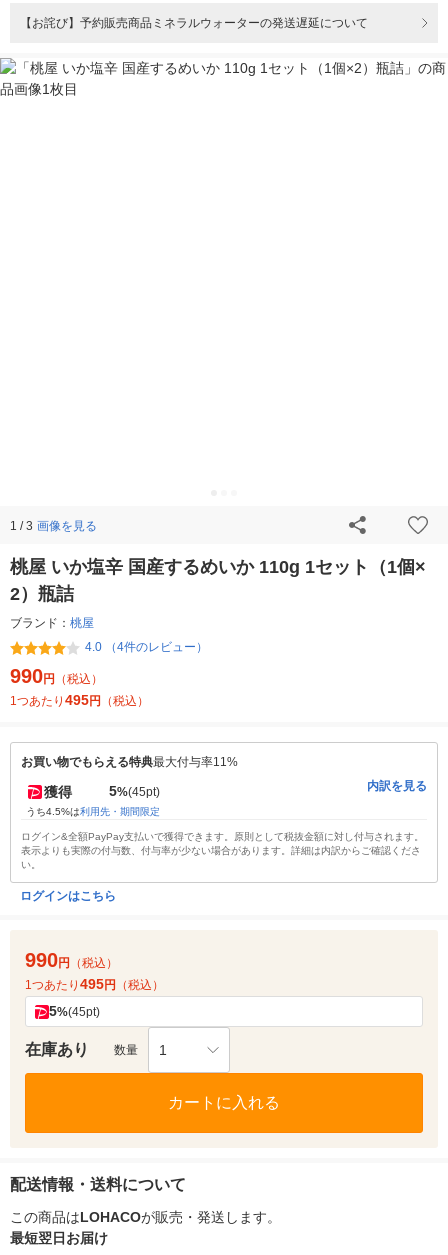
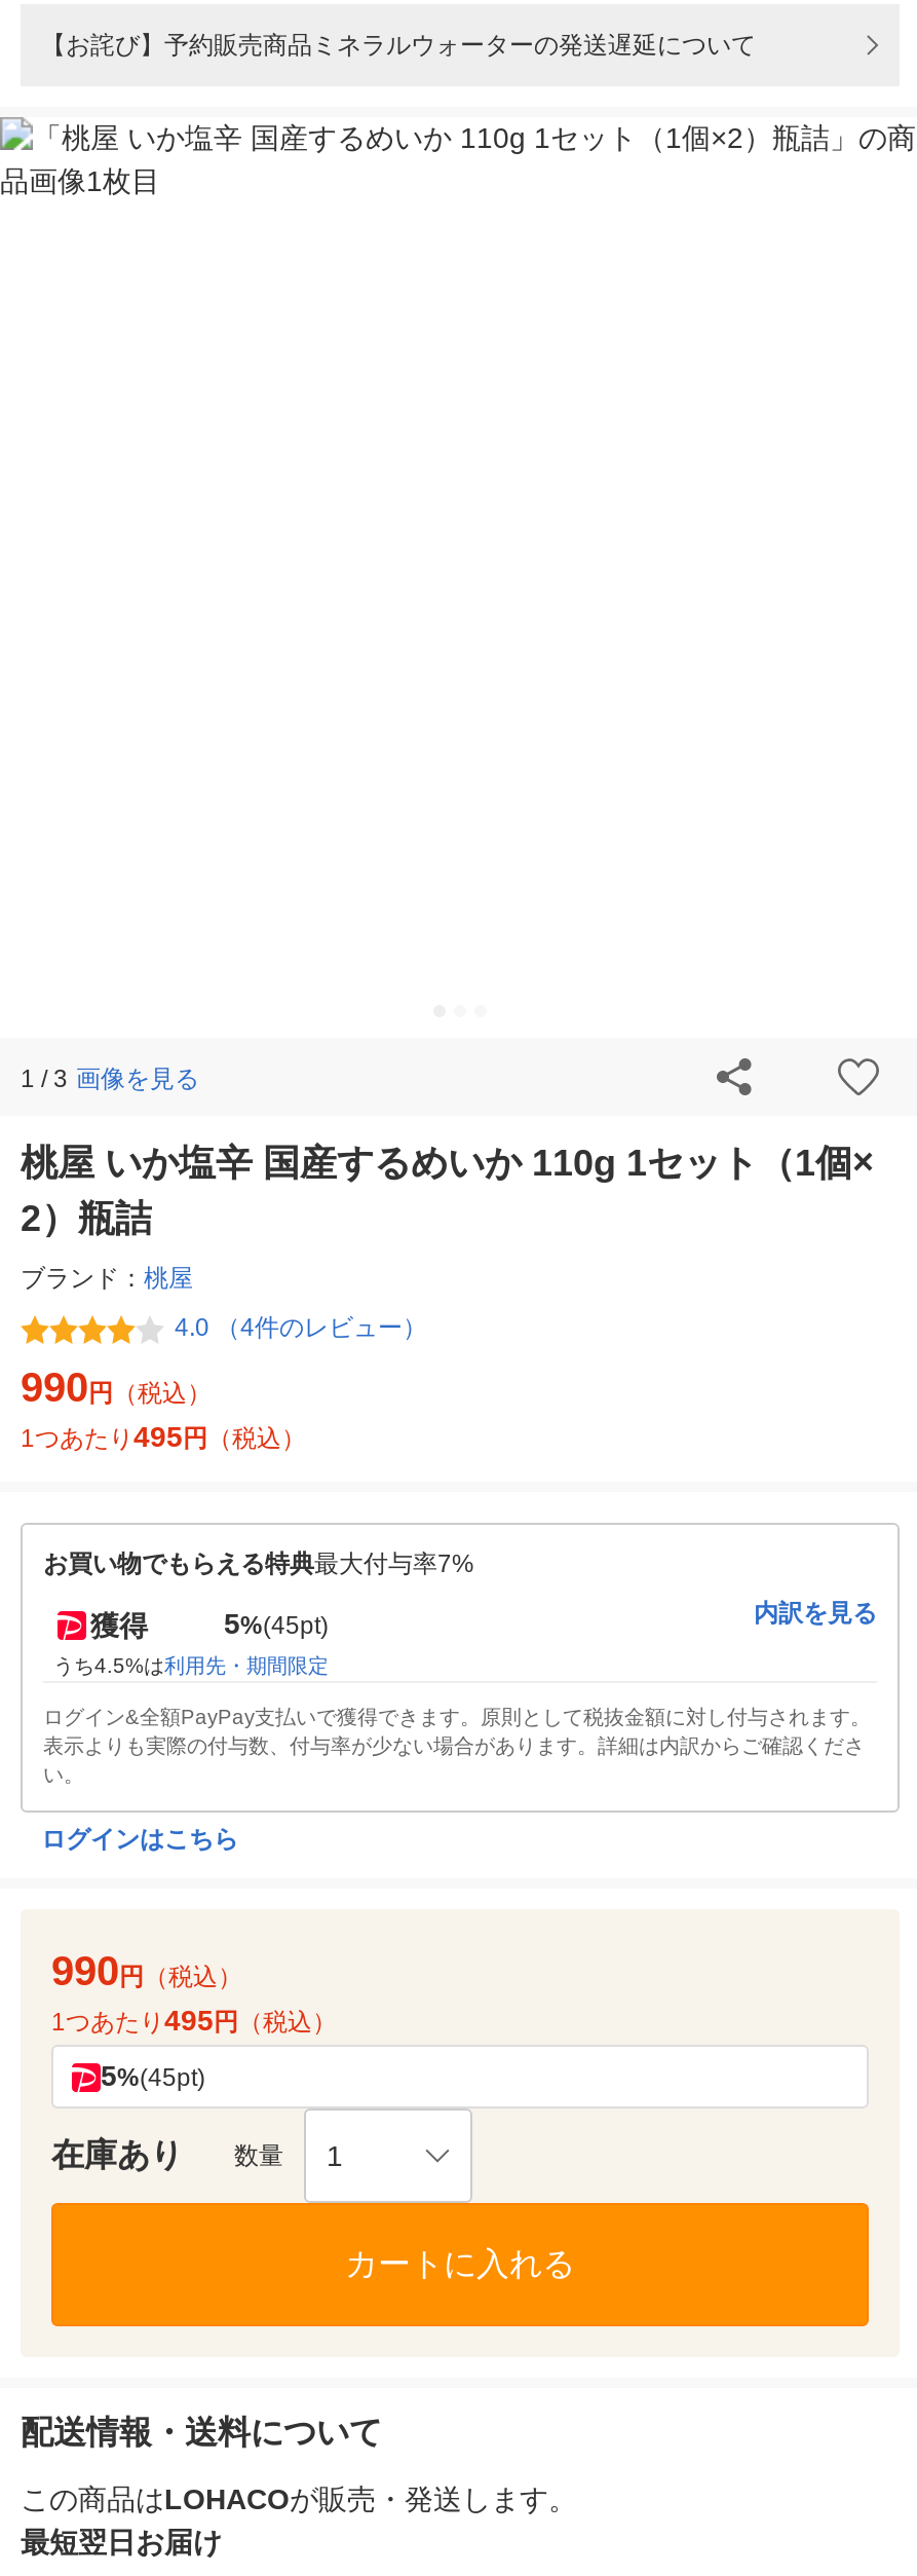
[21,755,238,769] お買い物でもらえる特典最大付与率11% -> [43,1550,474,1579] お買い物でもらえる特典最大付与率7%

